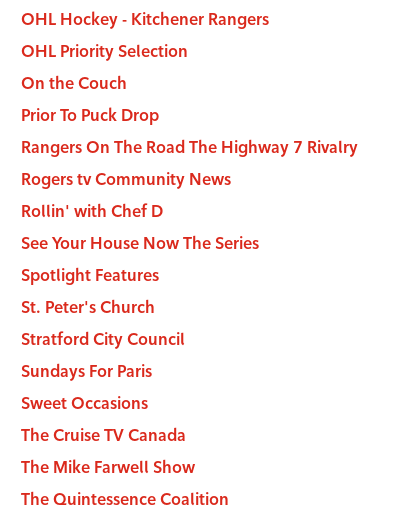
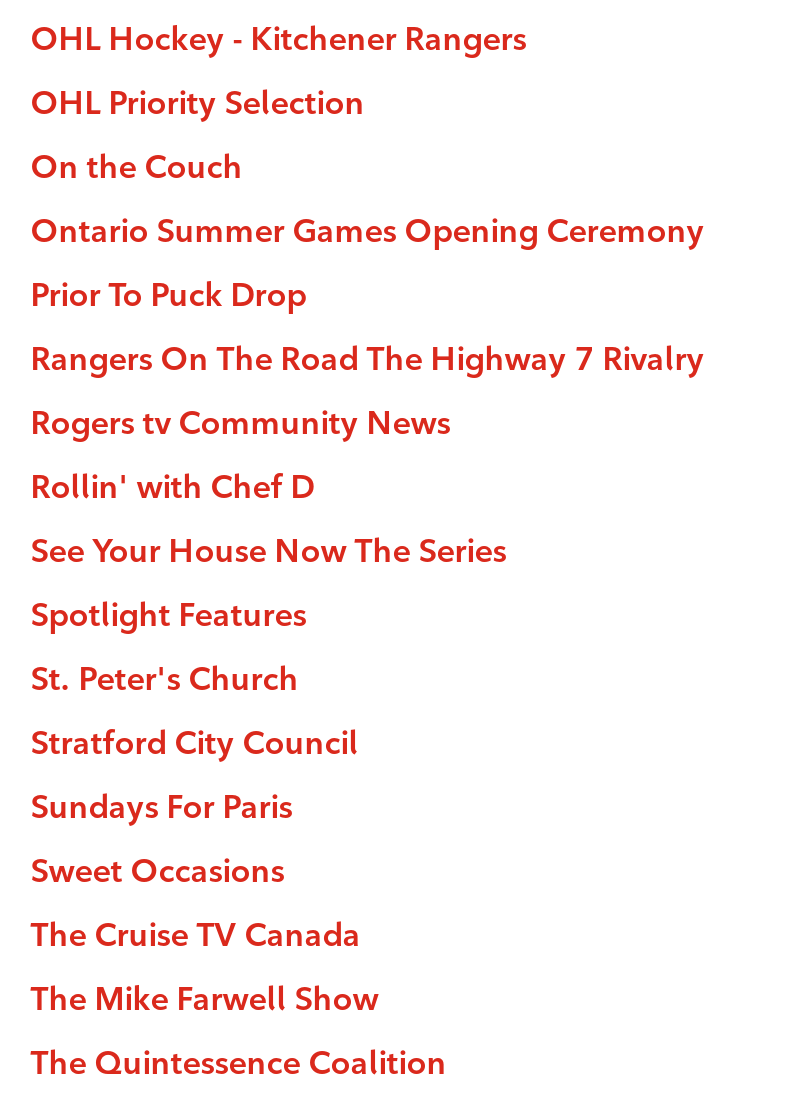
none -> [31,213,705,251] Ontario Summer Games Opening Ceremony

